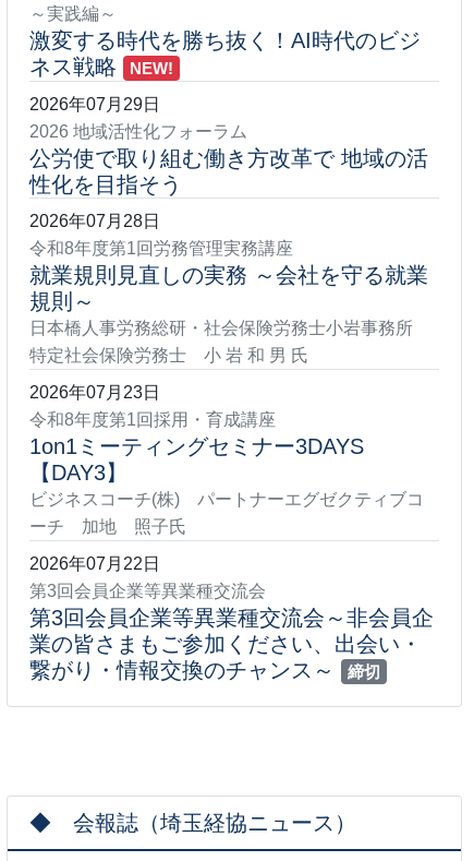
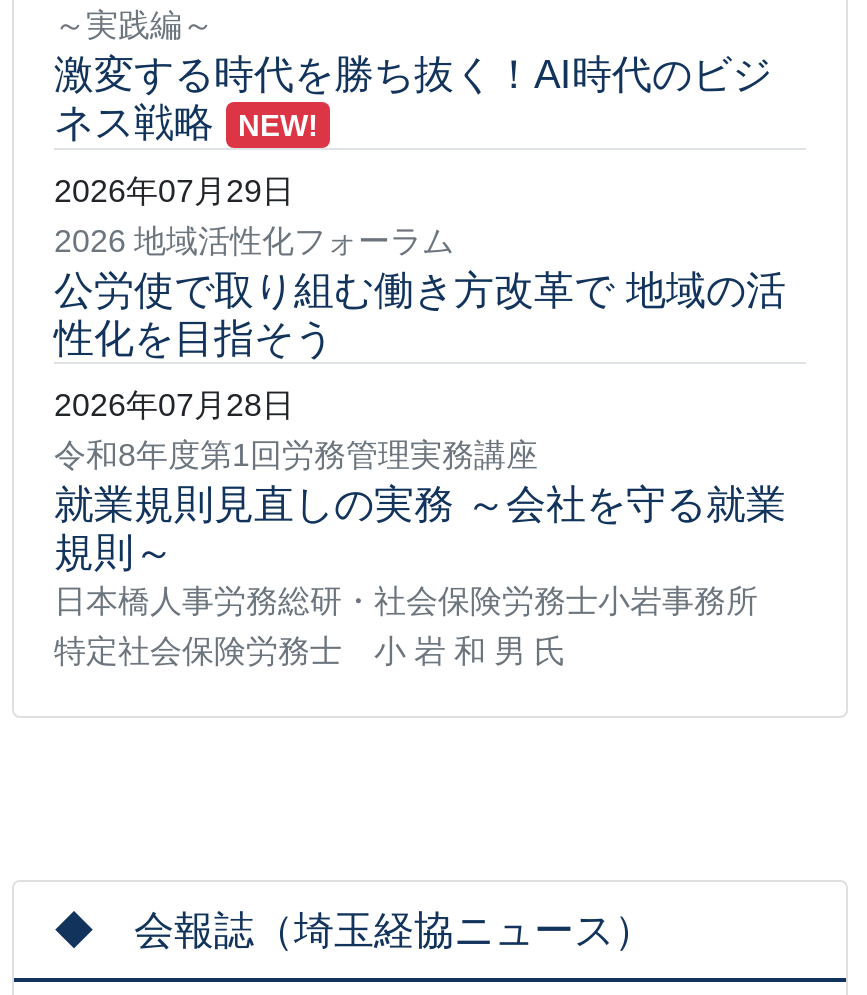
[29,383,434,682] 2026年07月23日 | 令和8年度第1回採用・育成講座 | 1on1ミーティングセミナー3DAYS | 【DAY3】 | ビジネスコーチ(株) パートナーエグゼクティブコ | ーチ 加地 照子氏 | 2026年07月22日 | 第3回会員企業等異業種交流会 | 第3回会員企業等異業種交流会～非会員企 | 業の皆さまもご参加ください、出会い・ | 繋がり・情報交換のチャンス～ | 締切 -> none

